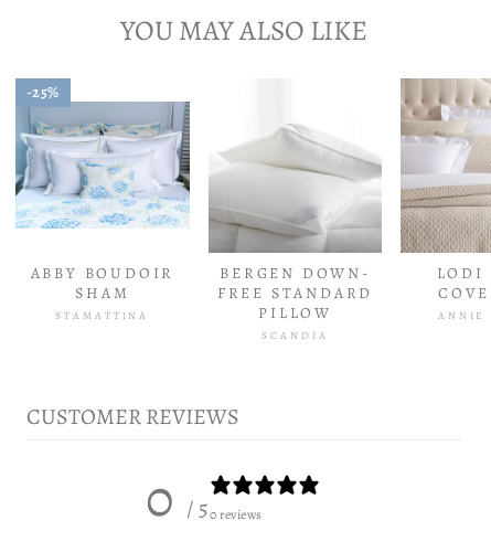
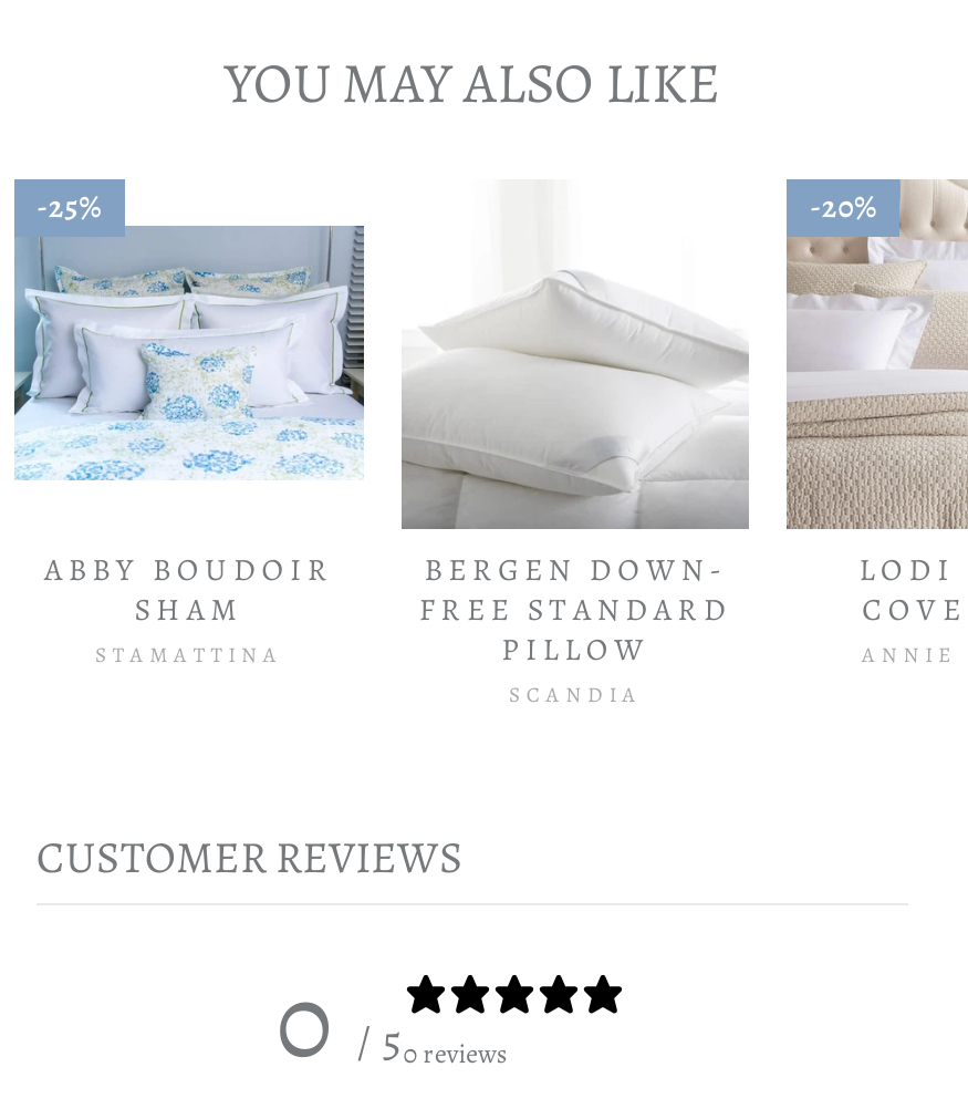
none -> [822,186,877,228] 20%

